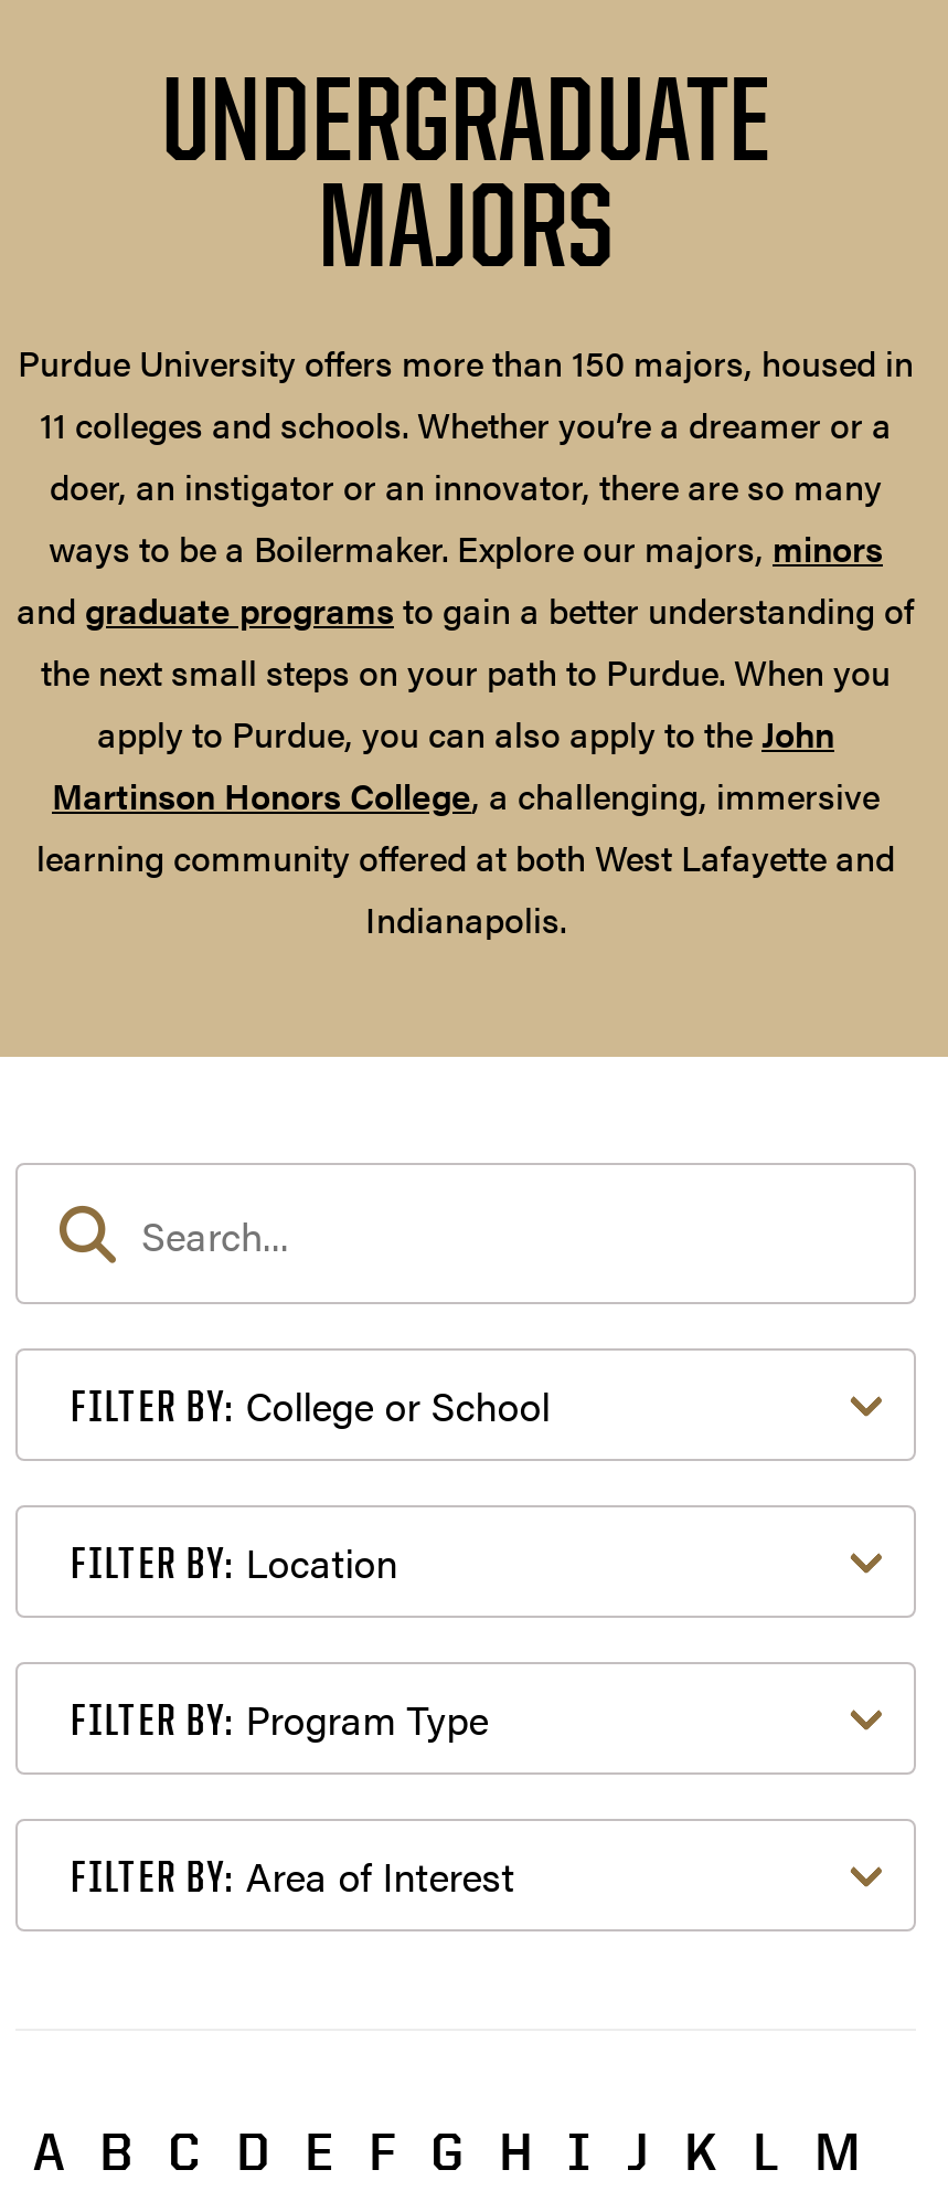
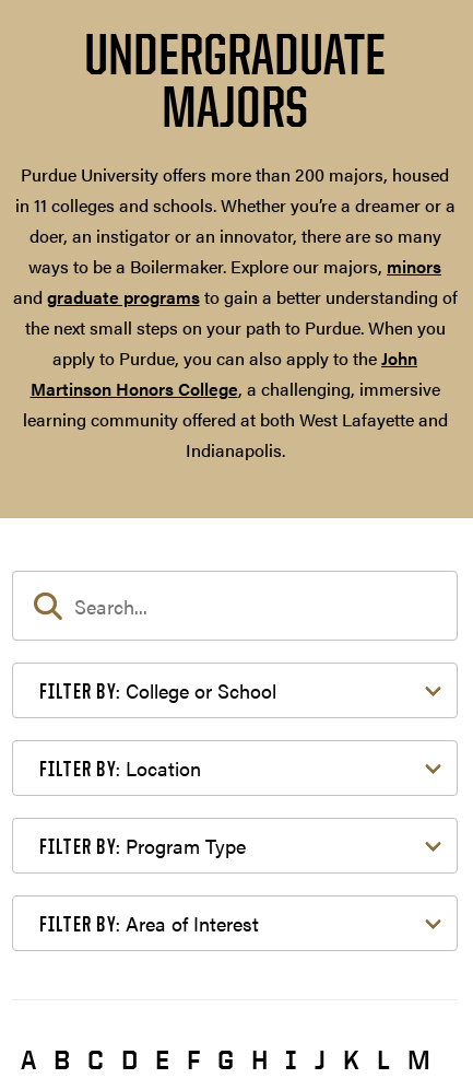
[18,337,914,450] Purdue University offers more than 150 majors, housed in | 11 colleges and schools. Whether you’re a dreamer or a -> [15,162,455,218] Purdue University offers more than 200 majors, housed | in 11 colleges and schools. Whether you’re a dreamer or a

